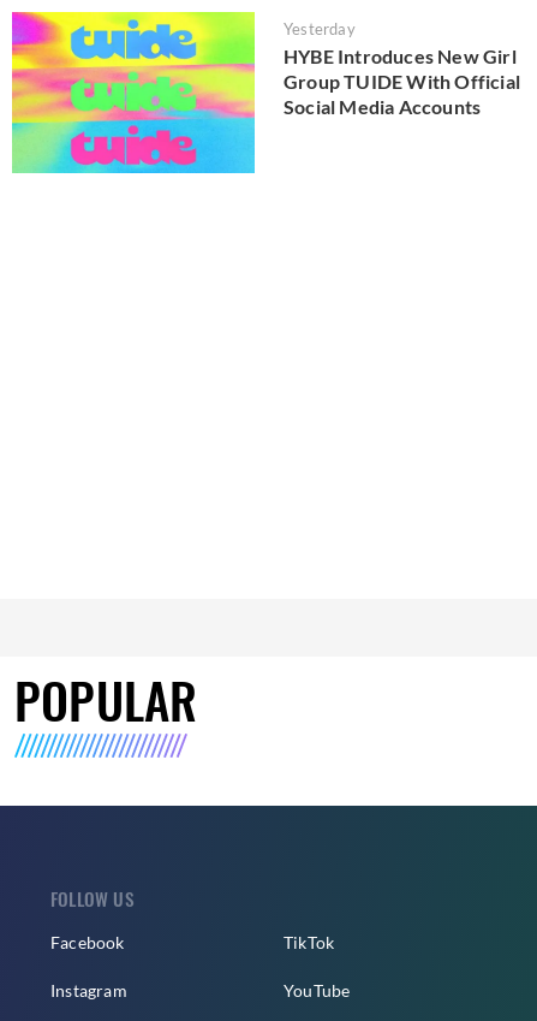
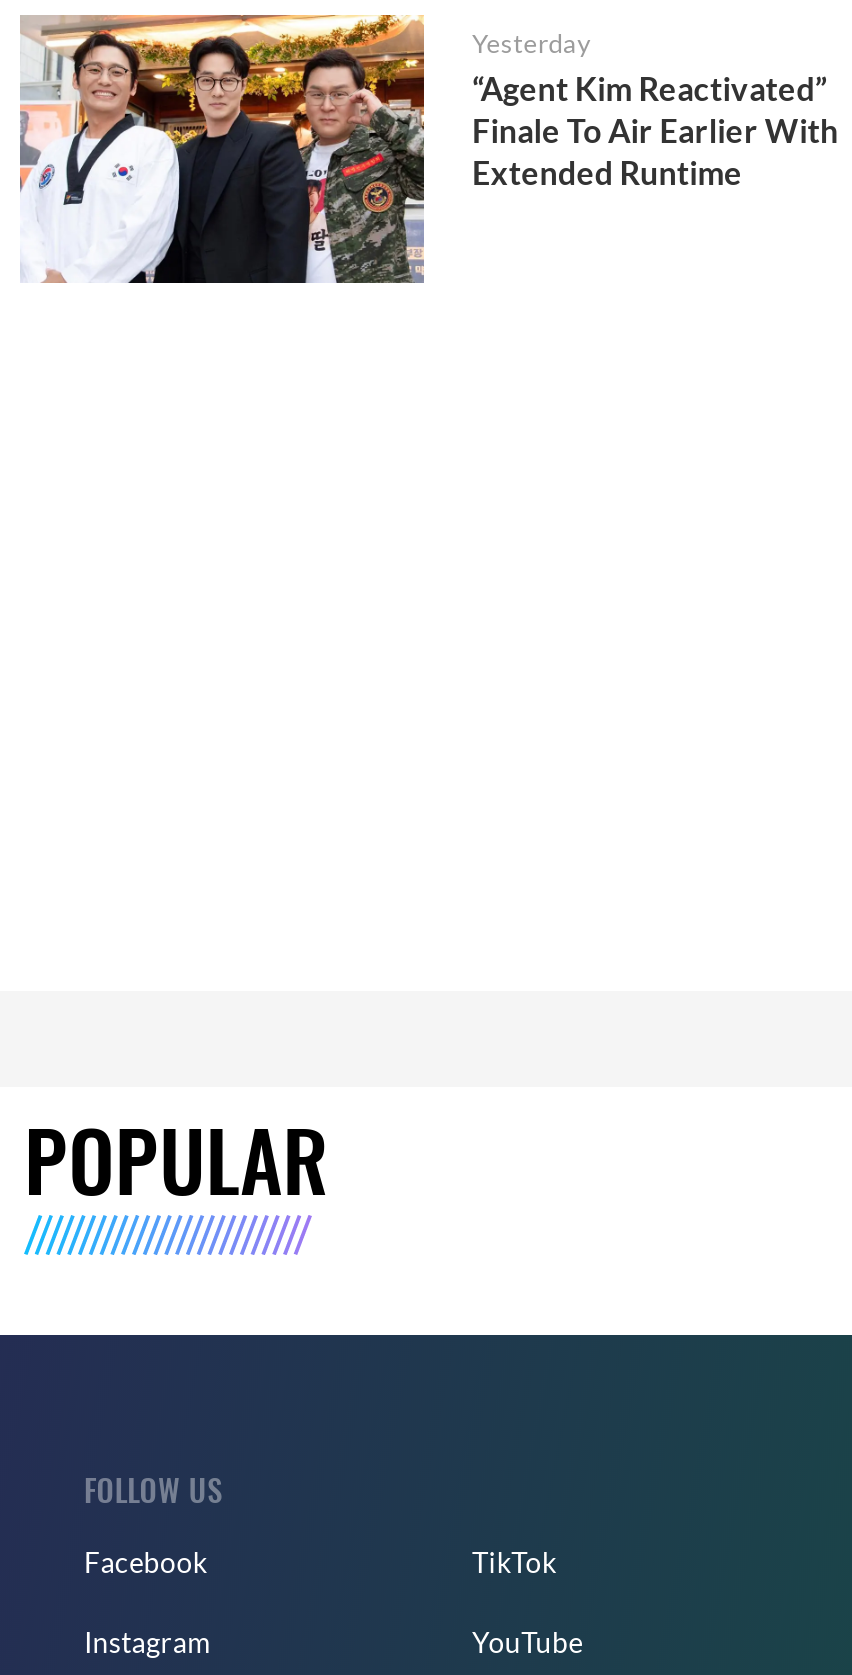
[11,11,520,174] [image] | HYBE Introduces New Girl | Group TUIDE With Official | Social Media Accounts -> [18,13,838,285] [image] | “Agent Kim Reactivated” | Finale To Air Earlier With | Extended Runtime

